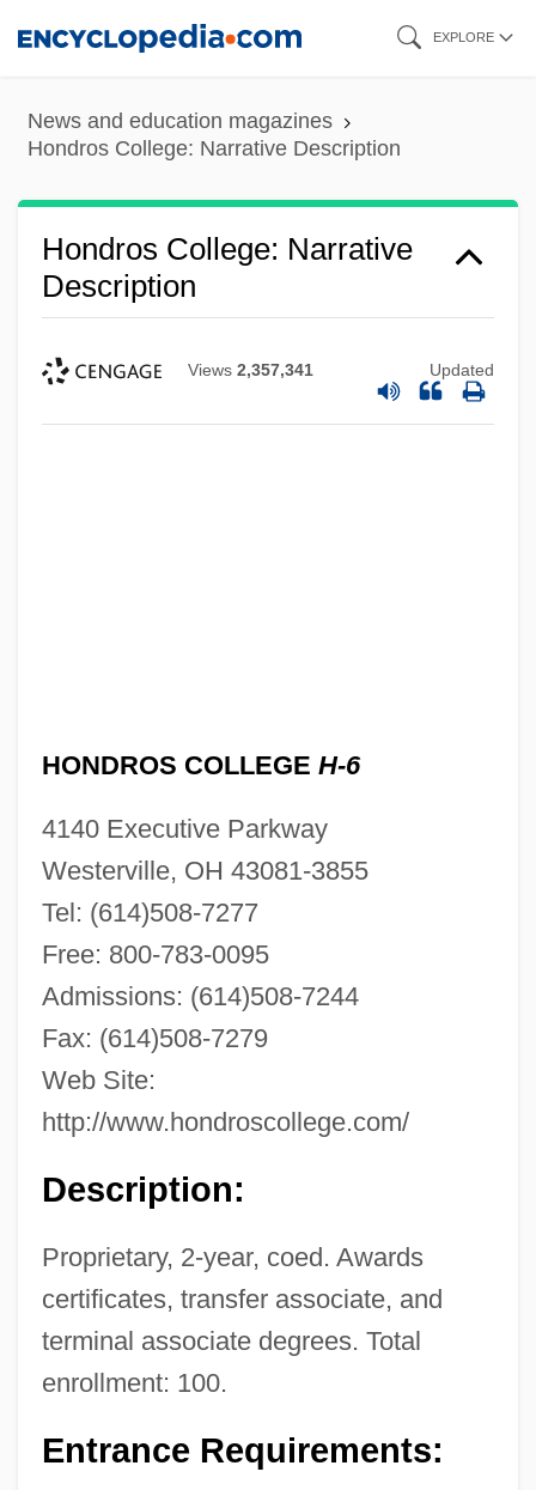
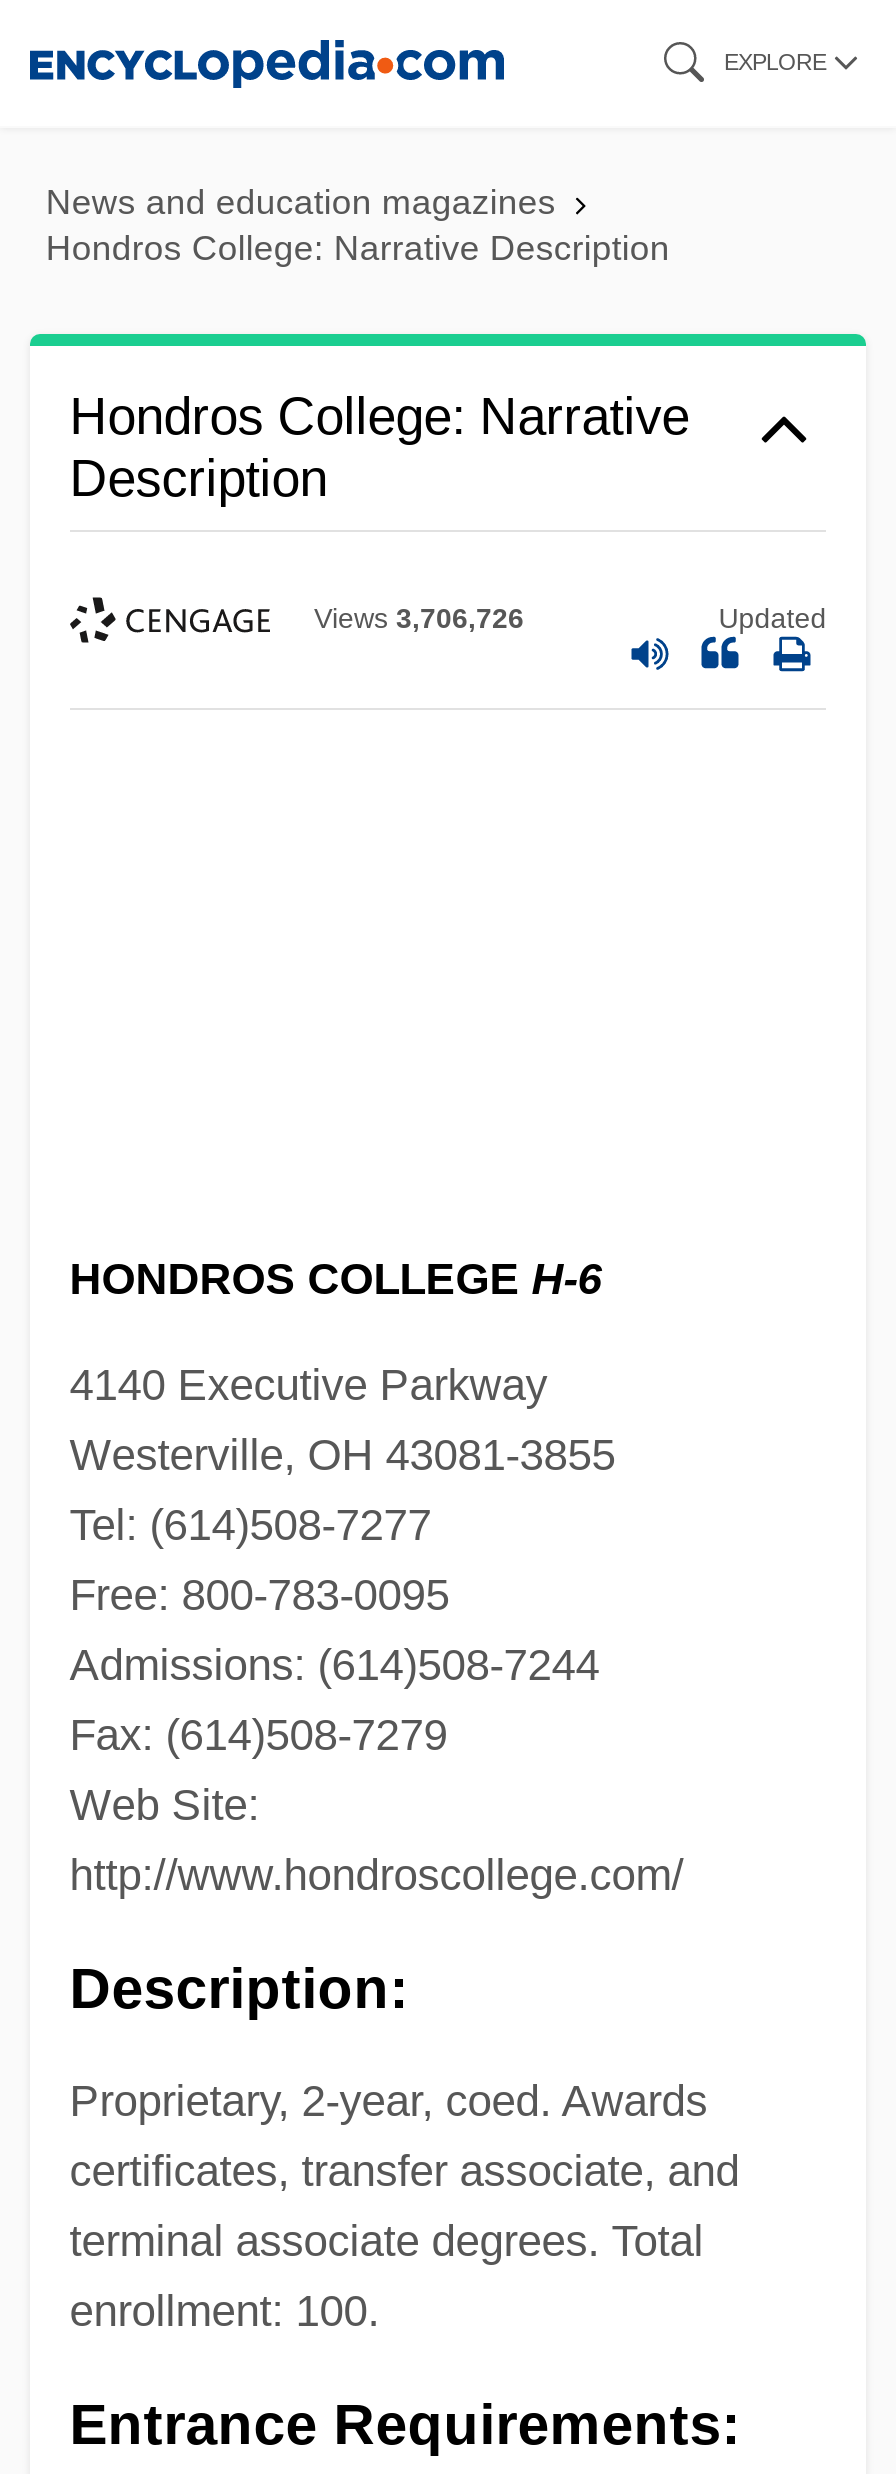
[188,361,313,380] Views 2,357,341 -> [314,603,524,635] Views 3,706,726

